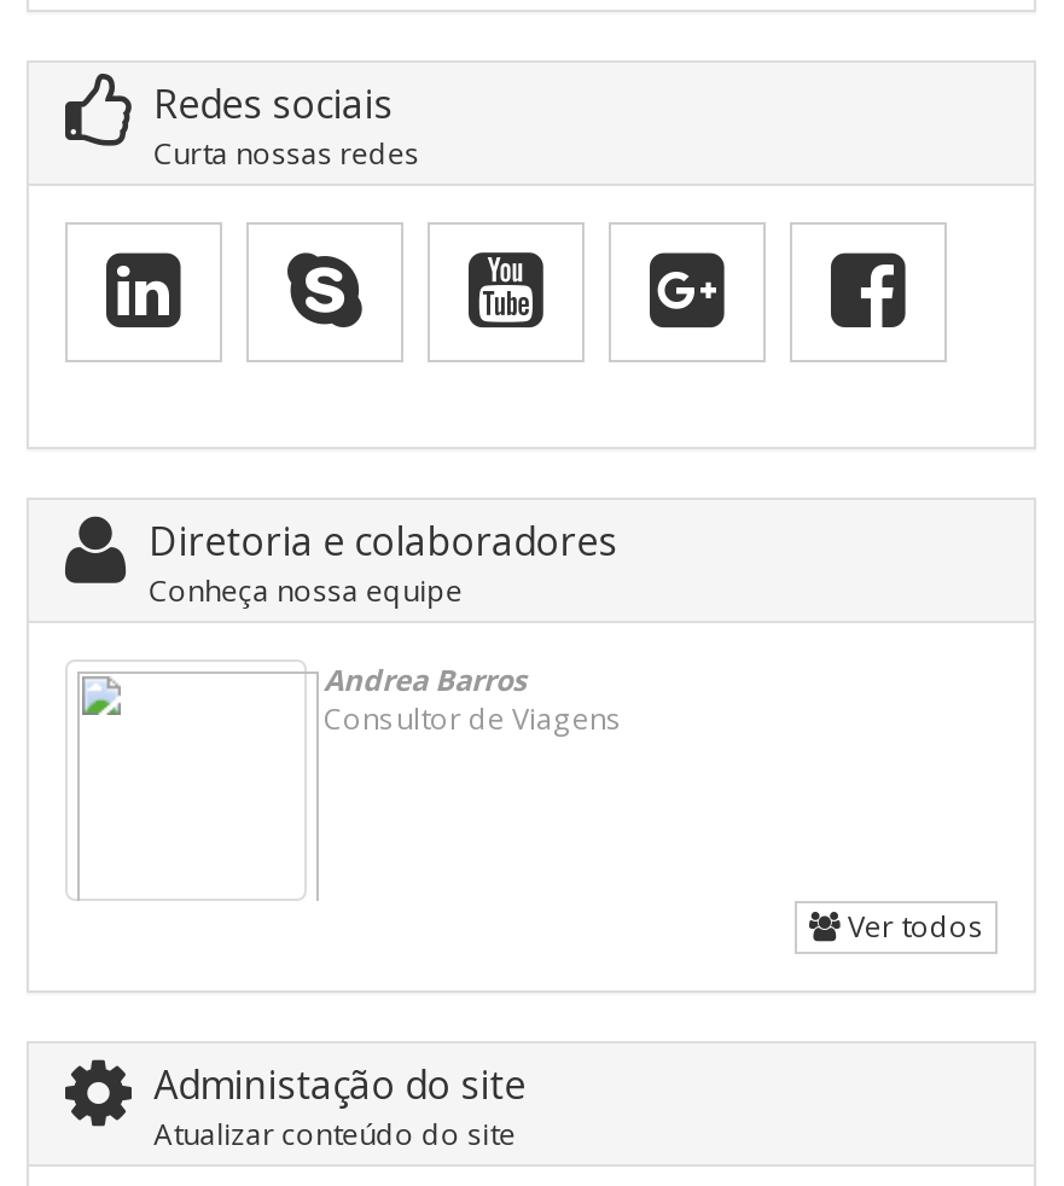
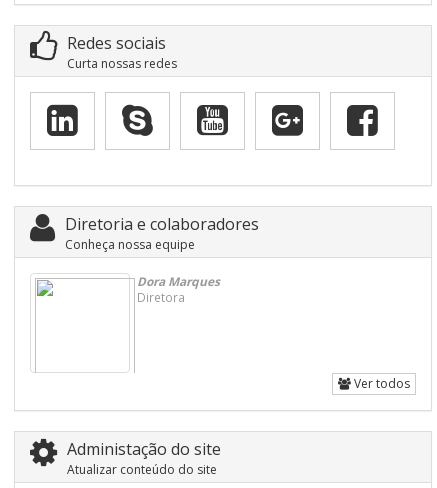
[324,660,623,737] Andrea Barros | Consultor de Viagens -> [137,273,220,305] Dora Marques | Diretora

